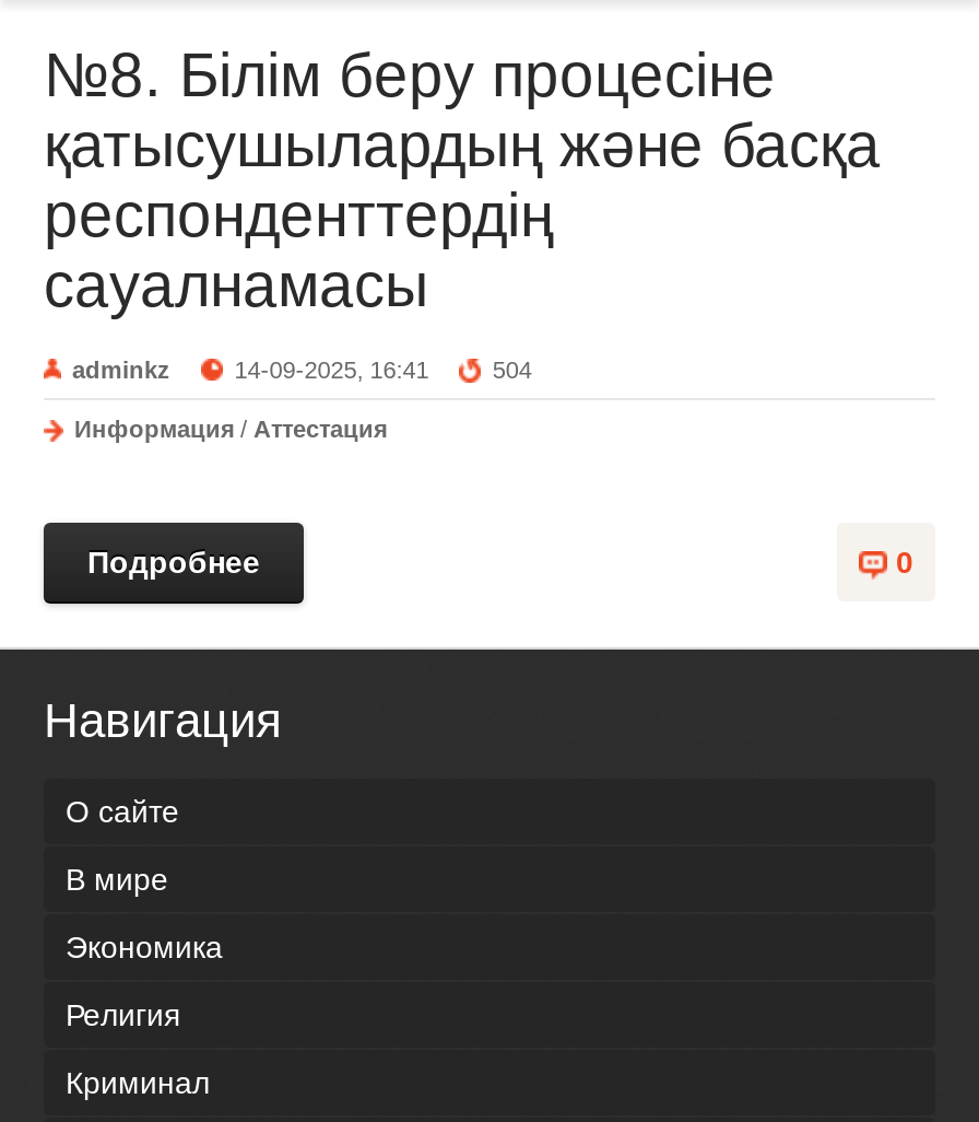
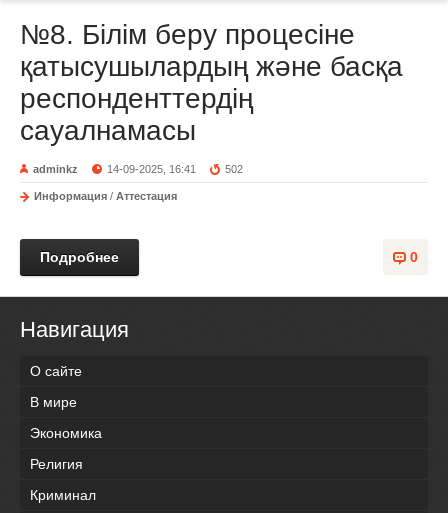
[493,357,532,383] 504 -> [225,163,243,175] 502

